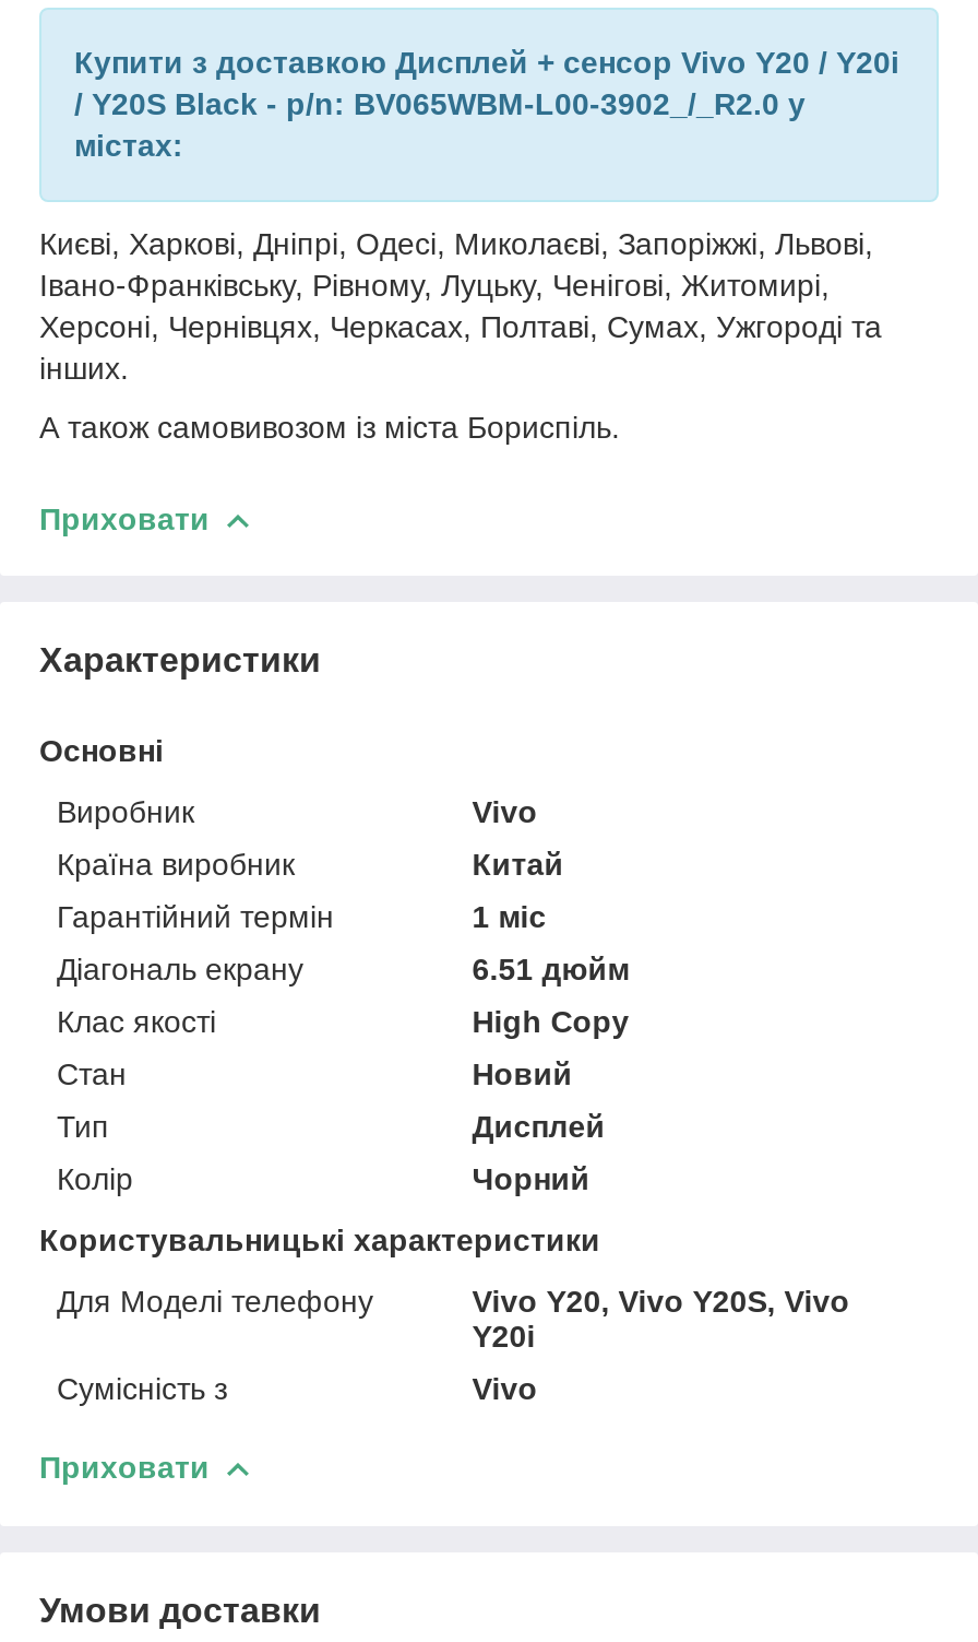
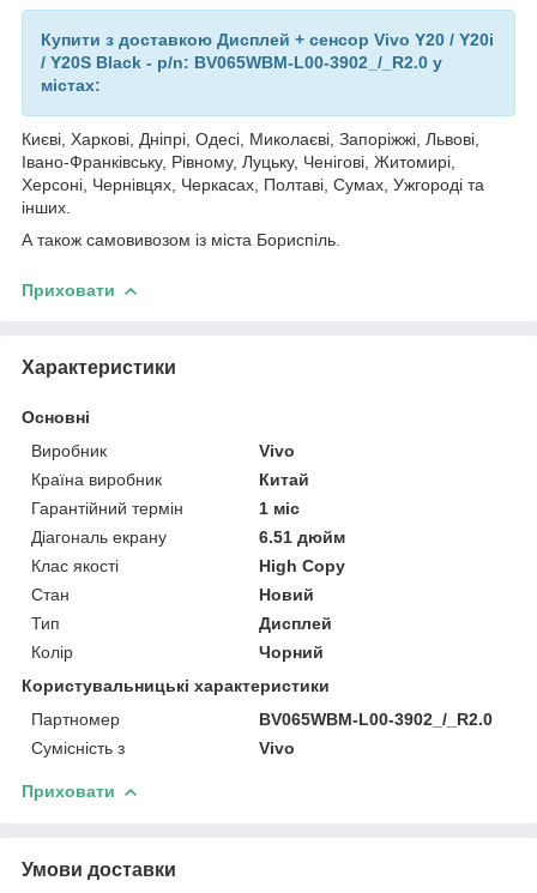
[57,1284,850,1354] Для Моделі телефону | Vivo Y20, Vivo Y20S, Vivo | Y20i -> [31,710,493,729] Партномер | BV065WBM-L00-3902_/_R2.0

